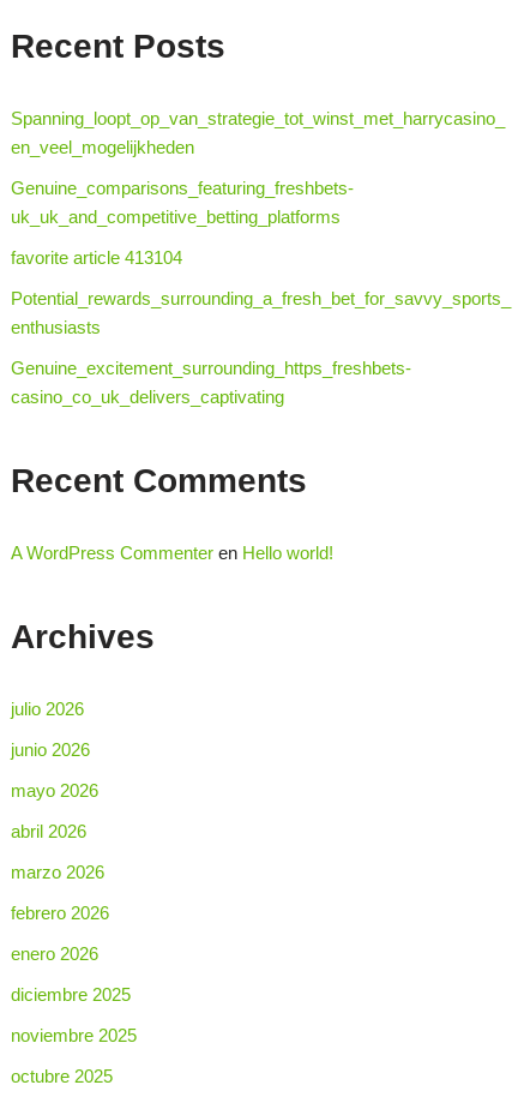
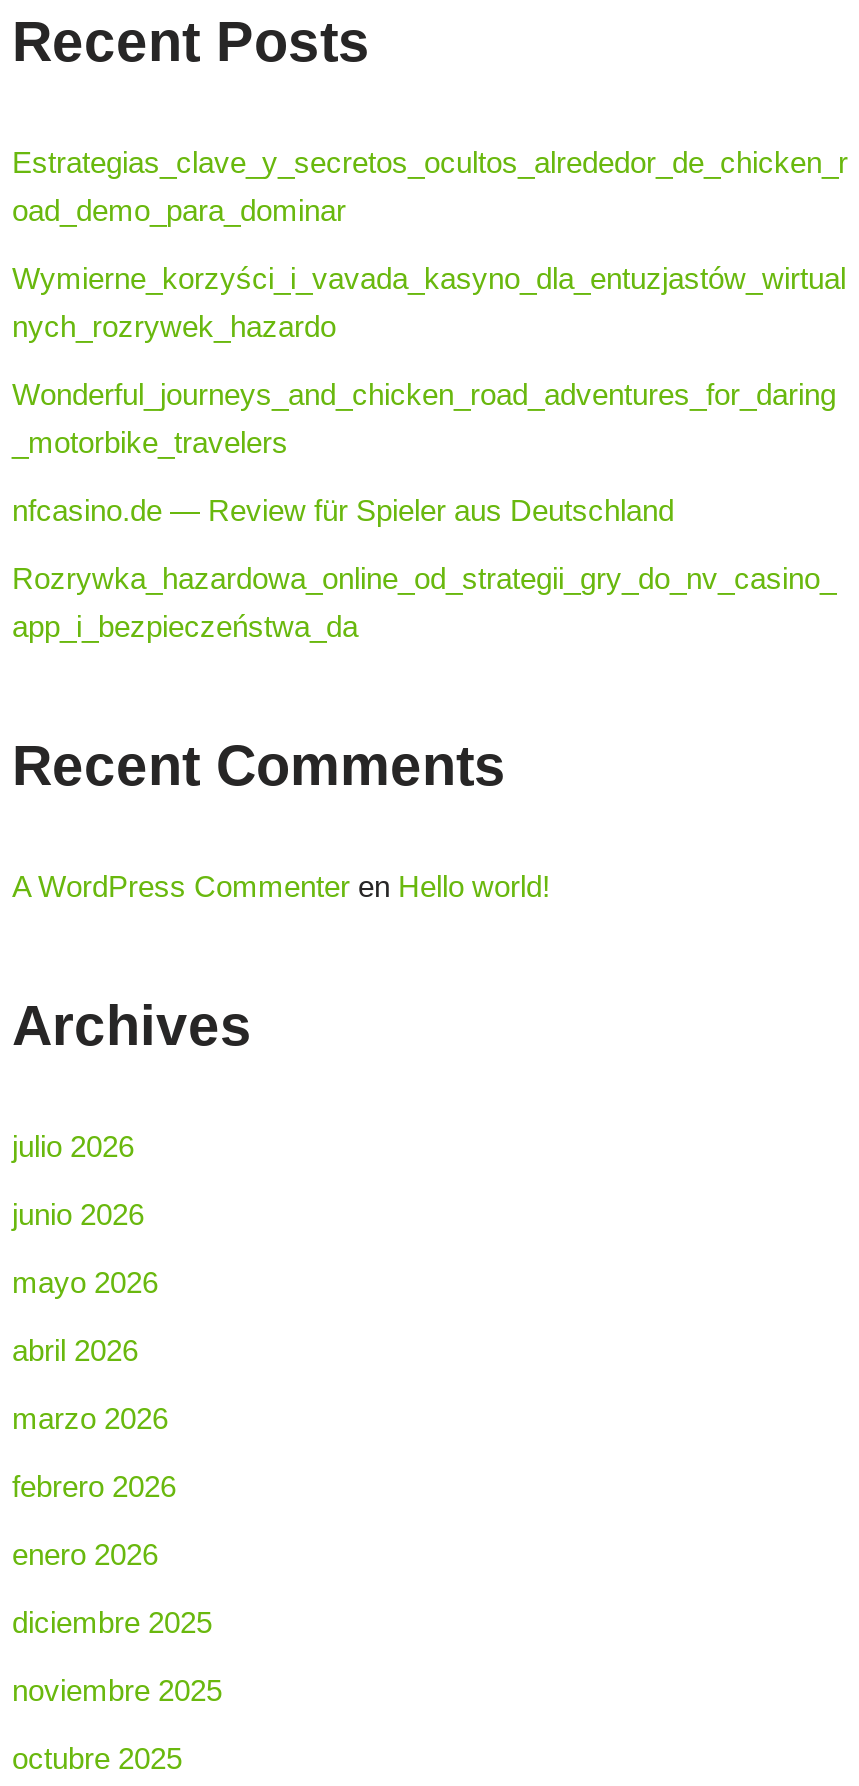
[11,108,505,157] Spanning_loopt_op_van_strategie_tot_winst_met_harrycasino_ | en_veel_mogelijkheden -> [12,145,848,227] Estrategias_clave_y_secretos_ocultos_alrededor_de_chicken_r | oad_demo_para_dominar
[11,177,354,227] Genuine_comparisons_featuring_freshbets- | uk_uk_and_competitive_betting_platforms -> [12,261,846,343] Wymierne_korzyści_i_vavada_kasyno_dla_entuzjastów_wirtual | nych_rozrywek_hazardo
[11,247,182,267] favorite article 413104 -> [12,377,836,459] Wonderful_journeys_and_chicken_road_adventures_for_daring | _motorbike_travelers
[11,288,511,337] Potential_rewards_surrounding_a_fresh_bet_for_savvy_sports_ | enthusiasts -> [12,493,674,527] nfcasino.de — Review für Spieler aus Deutschland
[11,357,411,407] Genuine_excitement_surrounding_https_freshbets- | casino_co_uk_delivers_captivating -> [12,561,836,643] Rozrywka_hazardowa_online_od_strategii_gry_do_nv_casino_ | app_i_bezpieczeństwa_da

